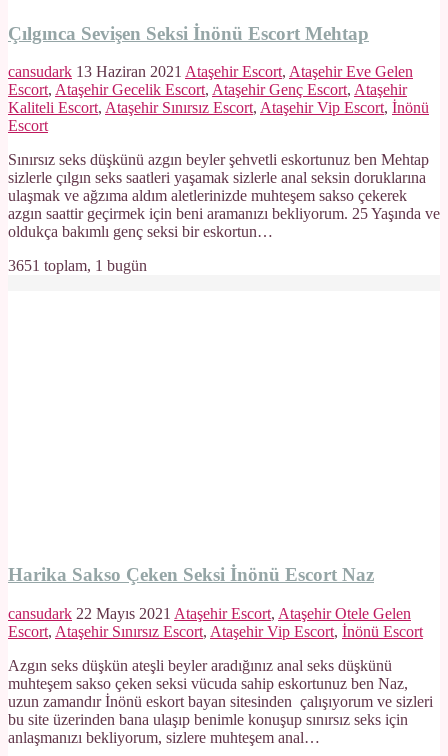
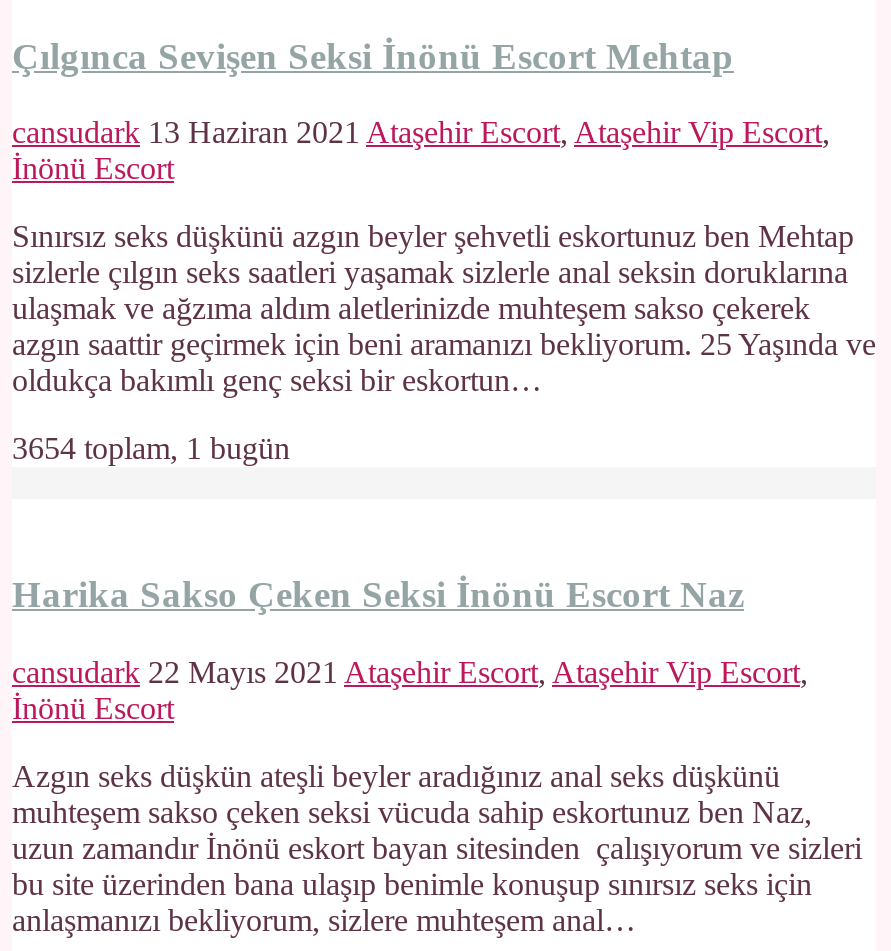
[8,63,429,134] cansudark 13 Haziran 2021 Ataşehir Escort, Ataşehir Eve Gelen | Escort, Ataşehir Gecelik Escort, Ataşehir Genç Escort, Ataşehir | Kaliteli Escort, Ataşehir Sınırsız Escort, Ataşehir Vip Escort, İnönü | Escort -> [12,116,830,186] cansudark 13 Haziran 2021 Ataşehir Escort, Ataşehir Vip Escort, | İnönü Escort
[8,257,147,274] 3651 toplam, 1 bugün -> [12,432,290,466] 3654 toplam, 1 bugün
[8,605,423,640] cansudark 22 Mayıs 2021 Ataşehir Escort, Ataşehir Otele Gelen | Escort, Ataşehir Sınırsız Escort, Ataşehir Vip Escort, İnönü Escort -> [12,655,808,725] cansudark 22 Mayıs 2021 Ataşehir Escort, Ataşehir Vip Escort, | İnönü Escort

